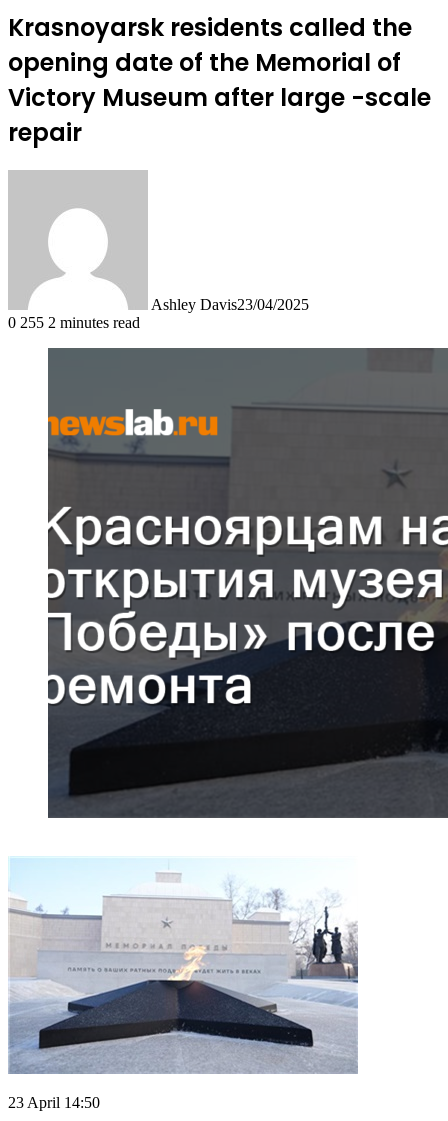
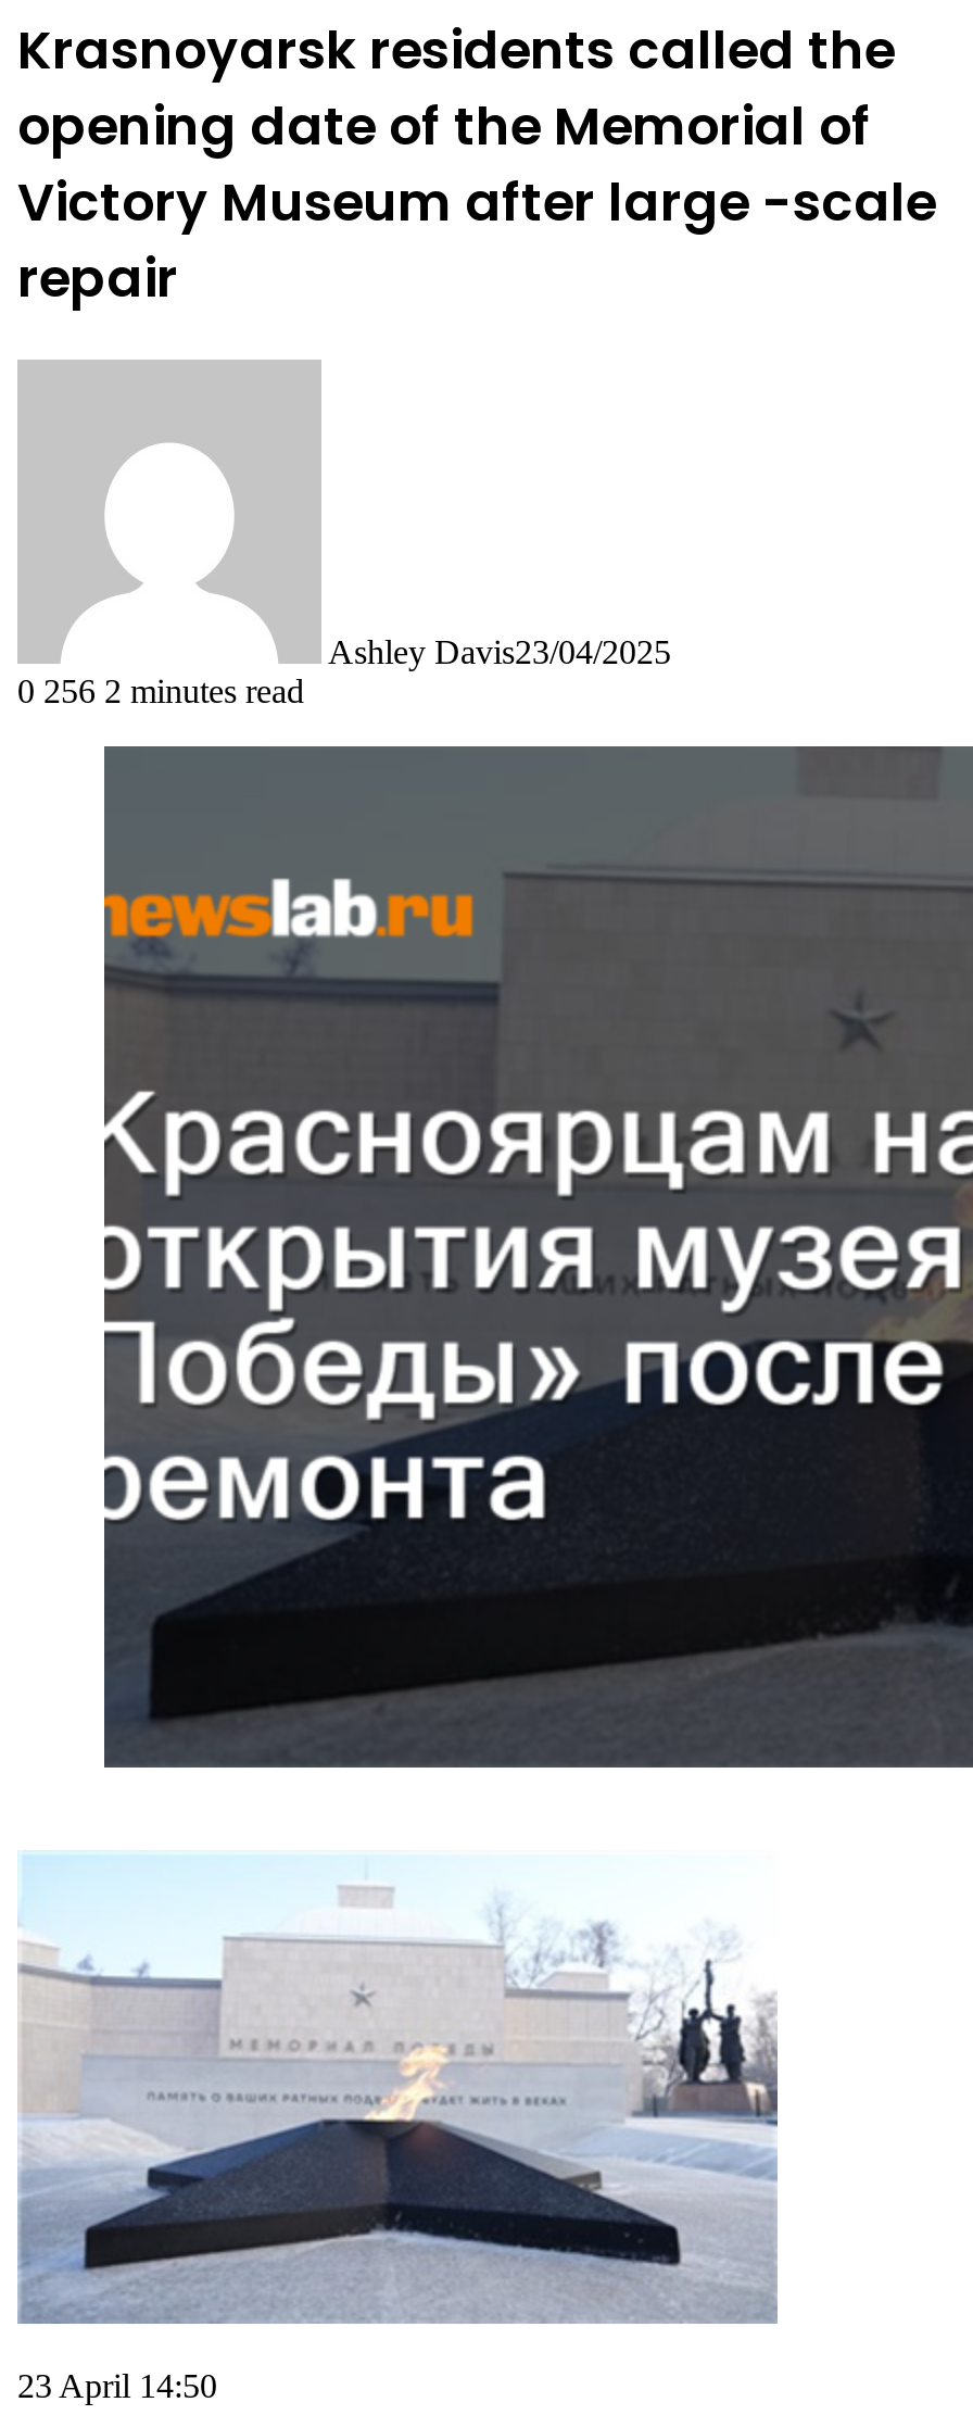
[8,314,140,331] 0 255 2 minutes read -> [17,672,304,709] 0 256 2 minutes read

